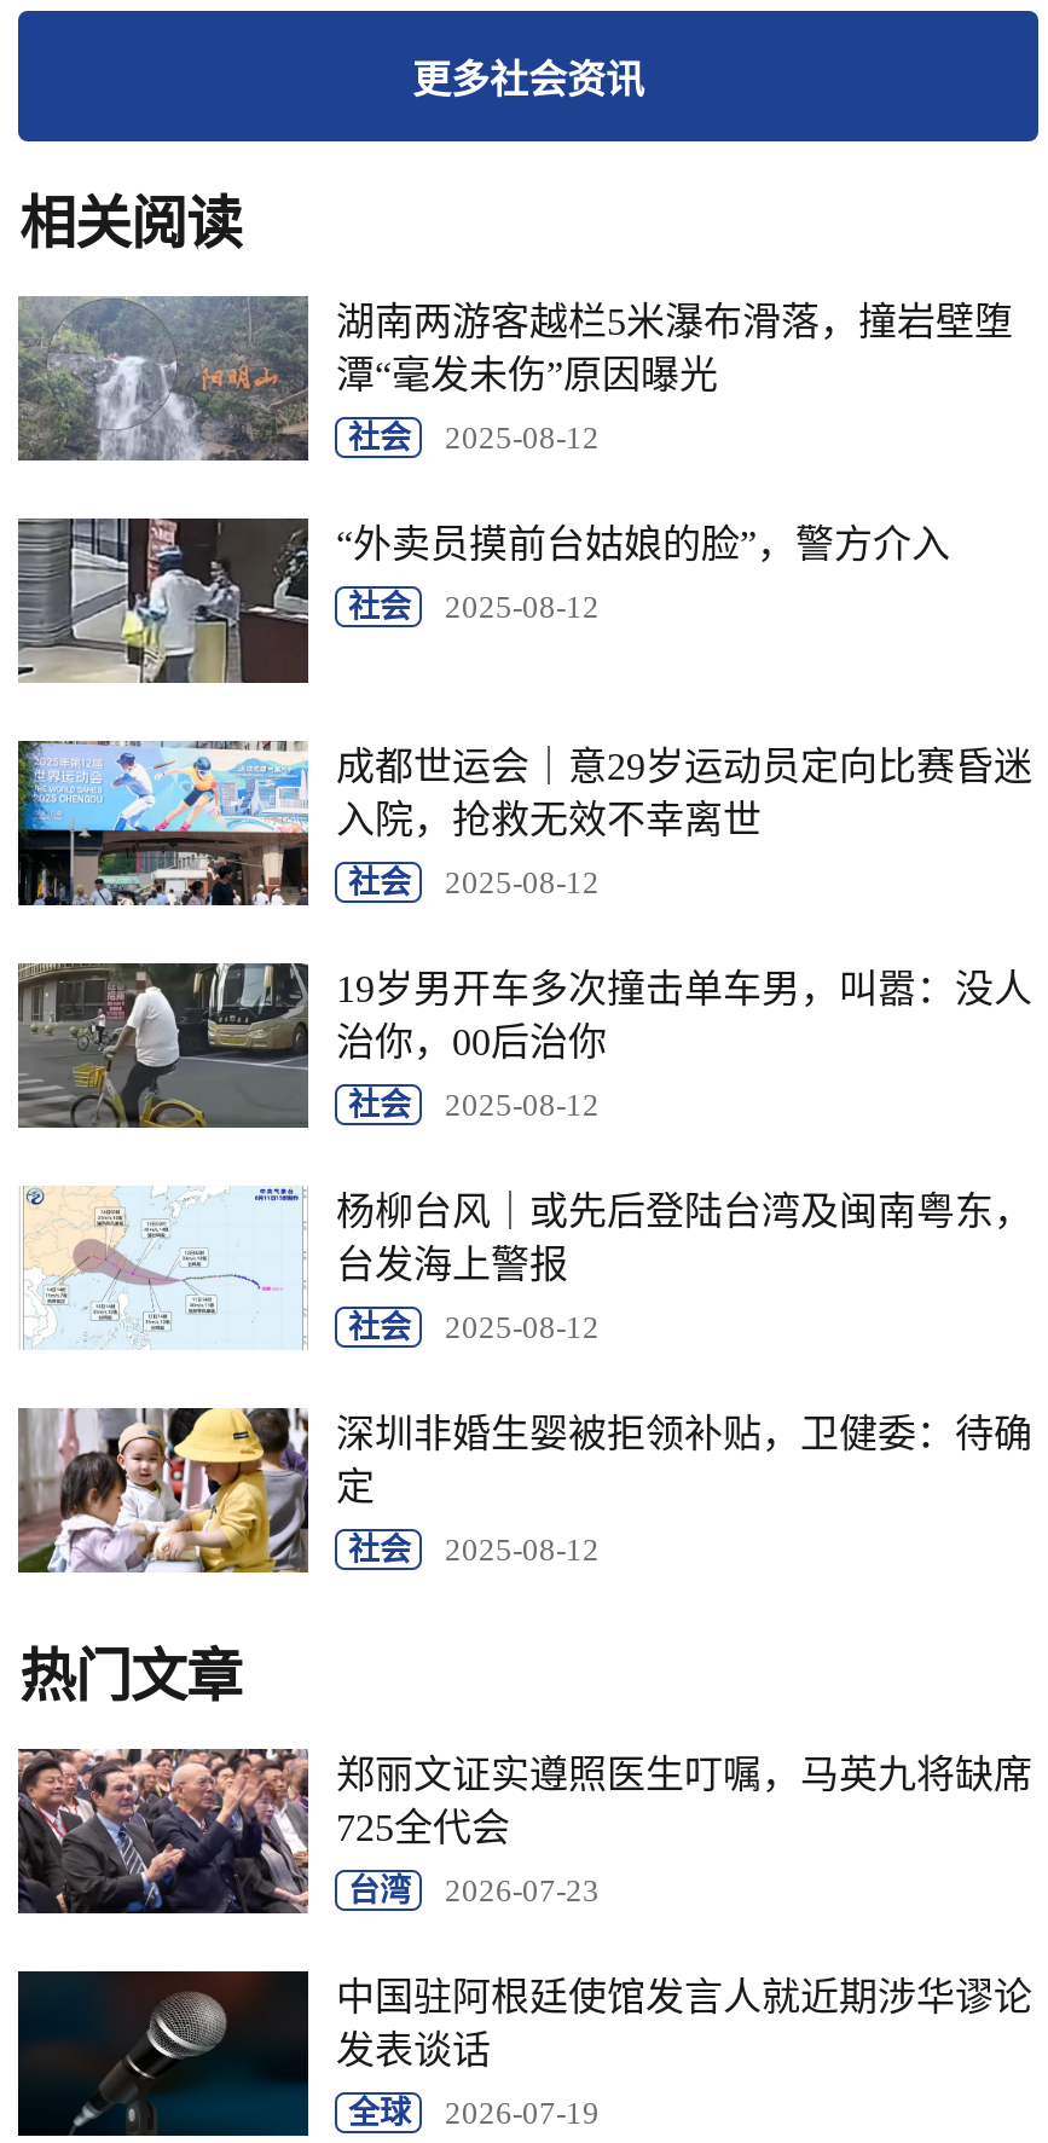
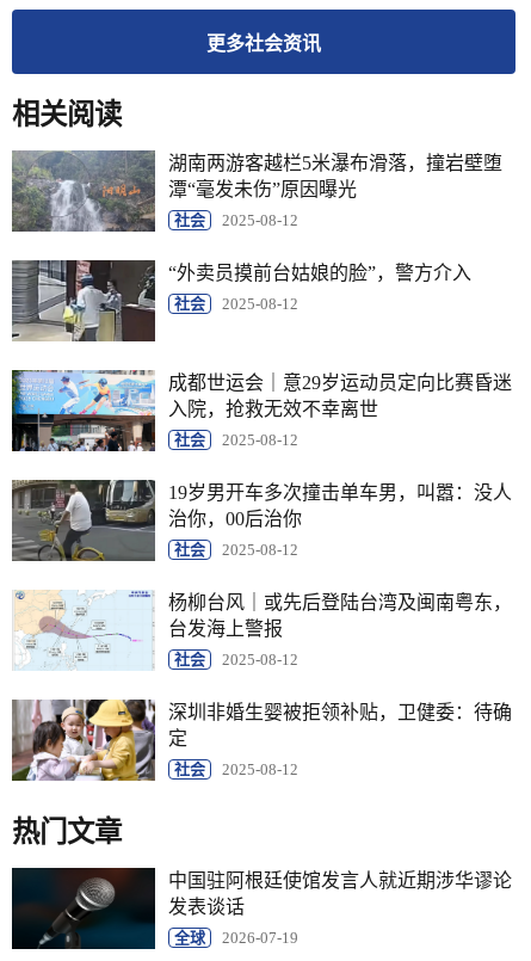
[16,1747,1032,1916] [image] | 郑丽文证实遵照医生叮嘱，马英九将缺席 | 725全代会 | 台湾 | 2026-07-23 -> none

